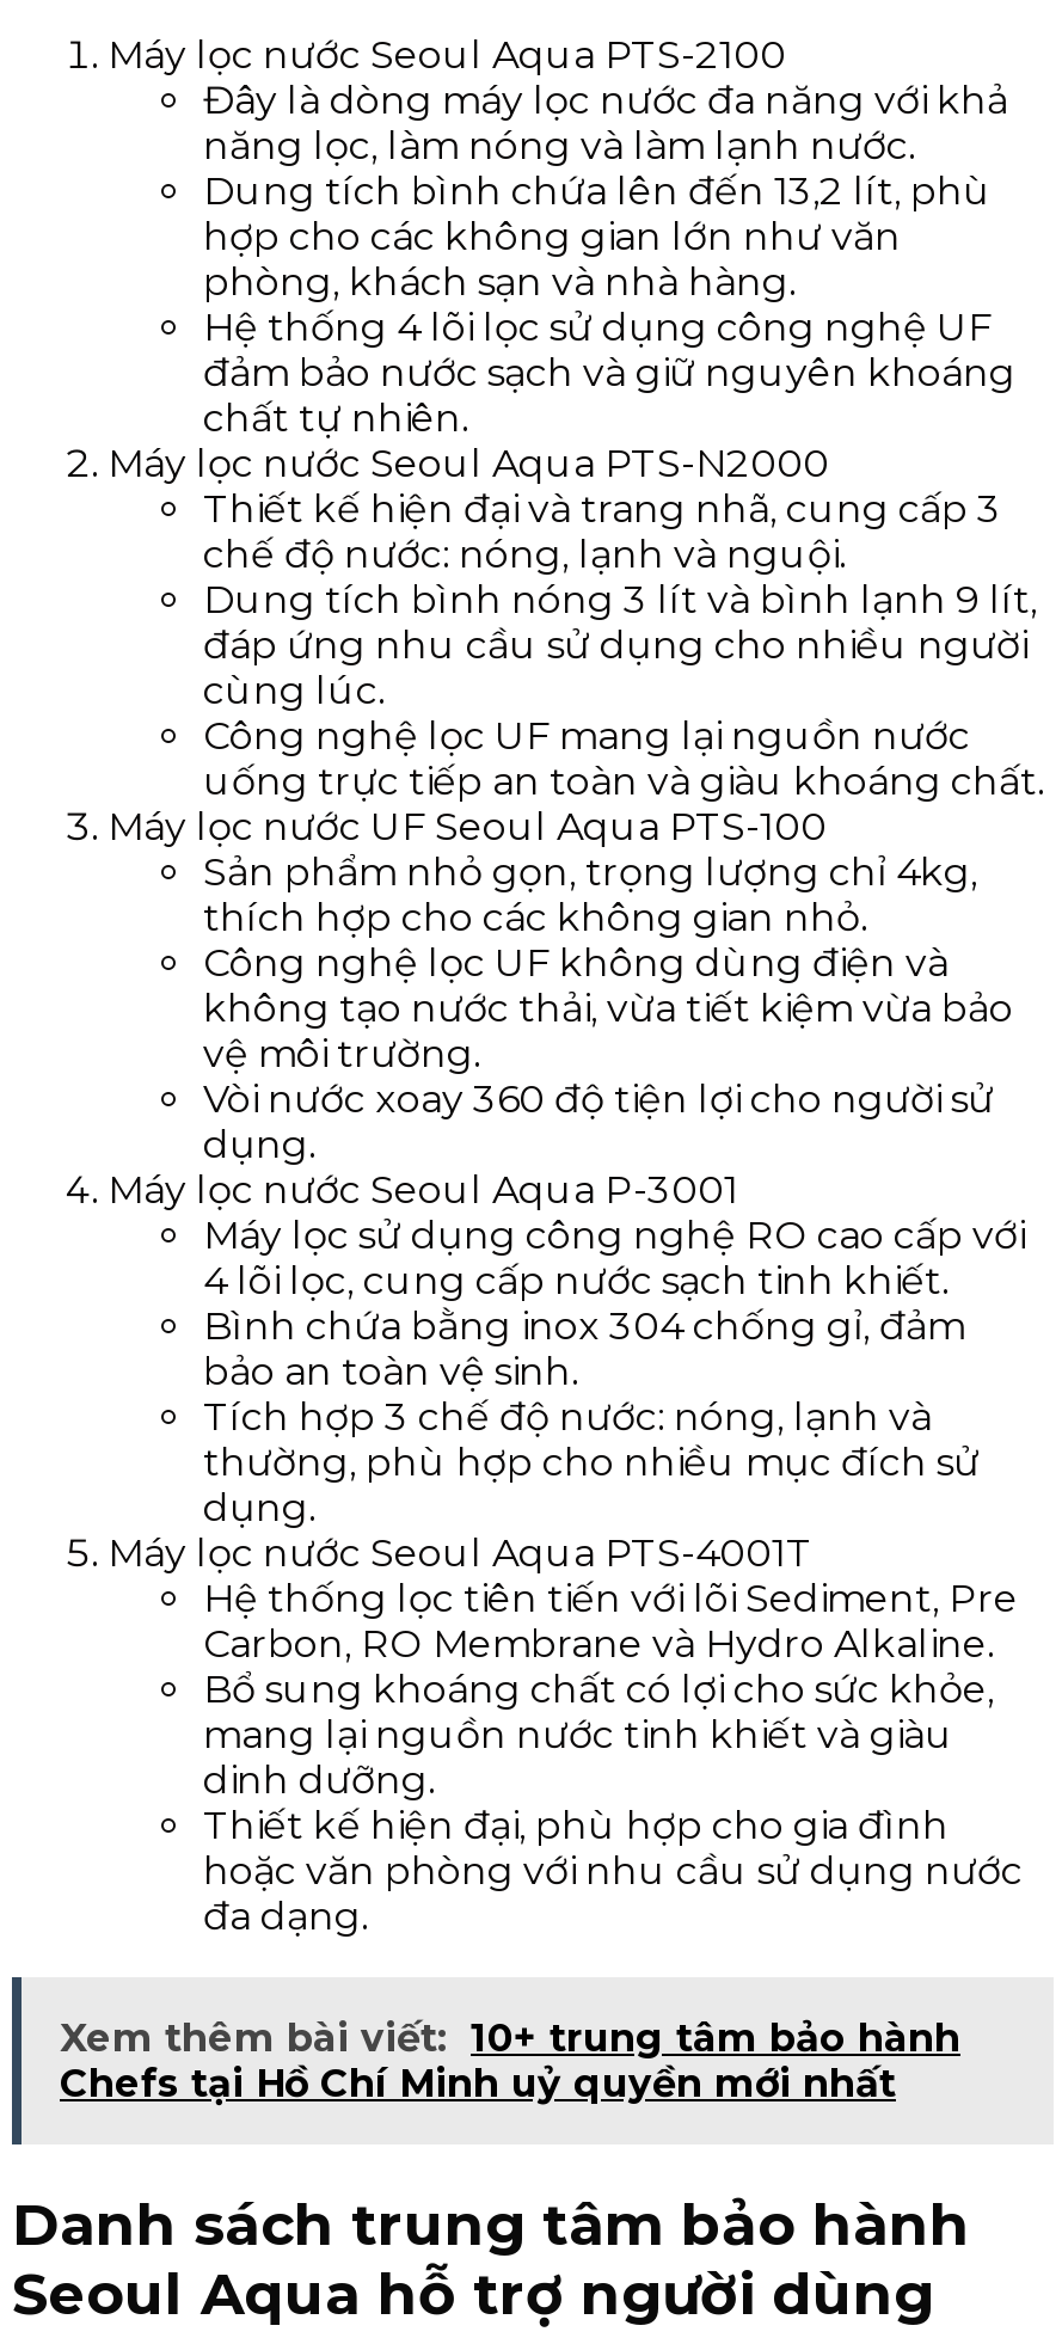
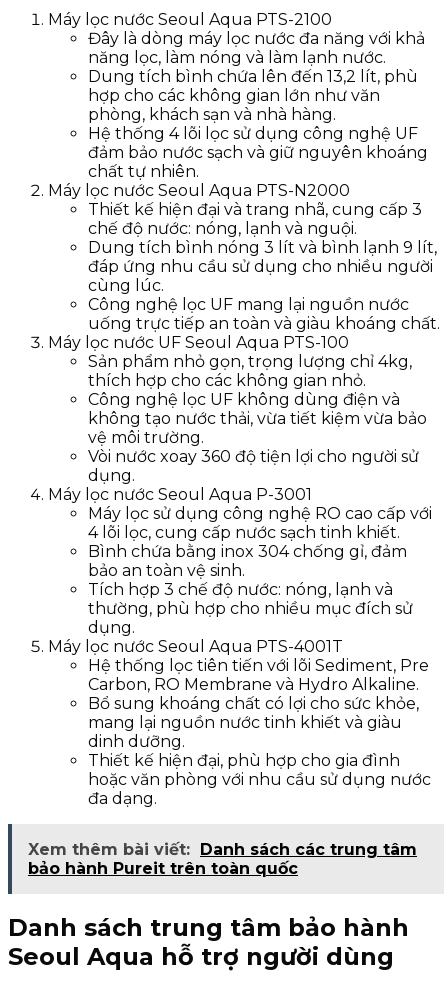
[60,2015,960,2105] Xem thêm bài viết: 10+ trung tâm bảo hành | Chefs tại Hồ Chí Minh uỷ quyền mới nhất -> [28,840,417,878] Xem thêm bài viết: Danh sách các trung tâm | bảo hành Pureit trên toàn quốc

